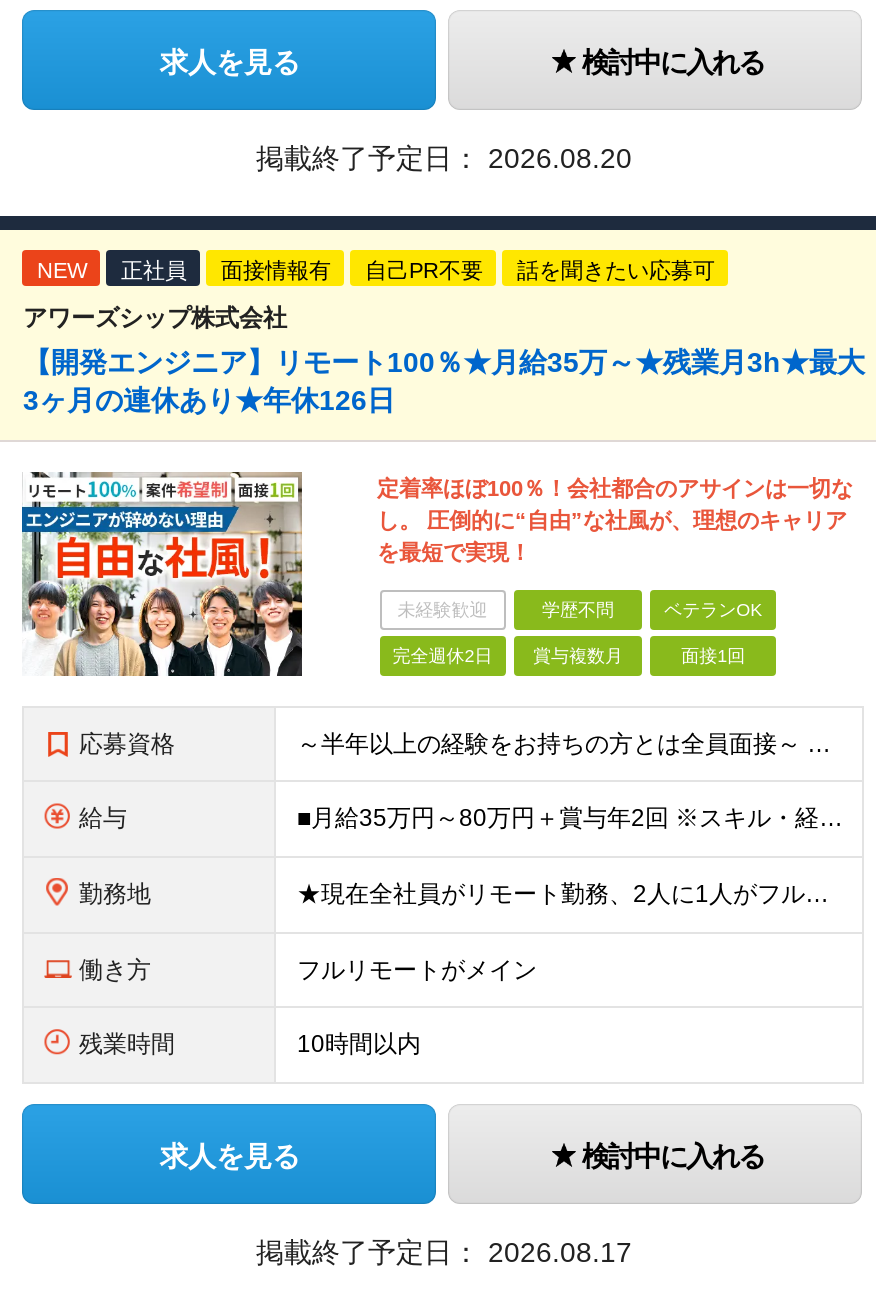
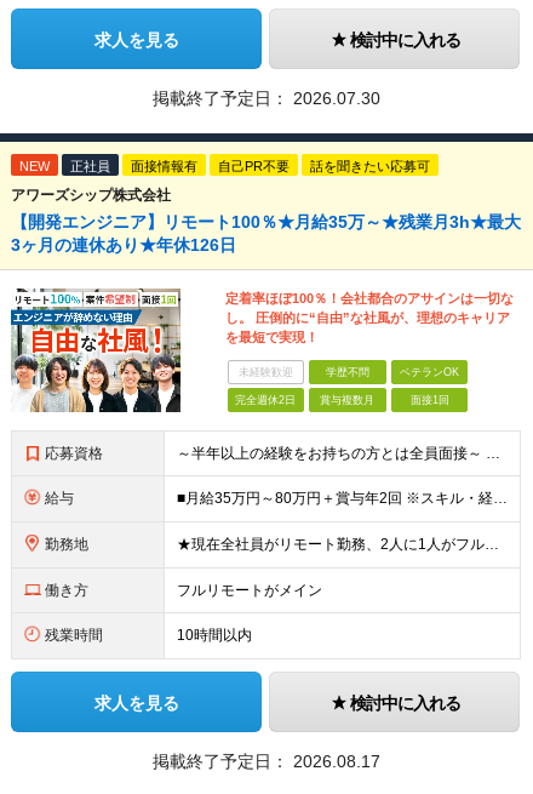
[256,142,632,174] 掲載終了予定日：2026.08.20 -> [153,88,380,108] 掲載終了予定日：2026.07.30

